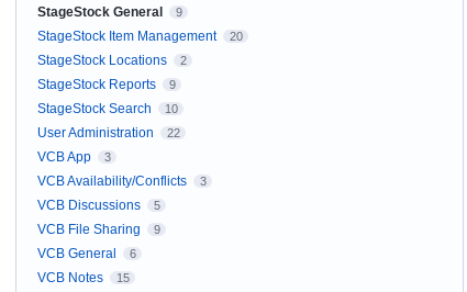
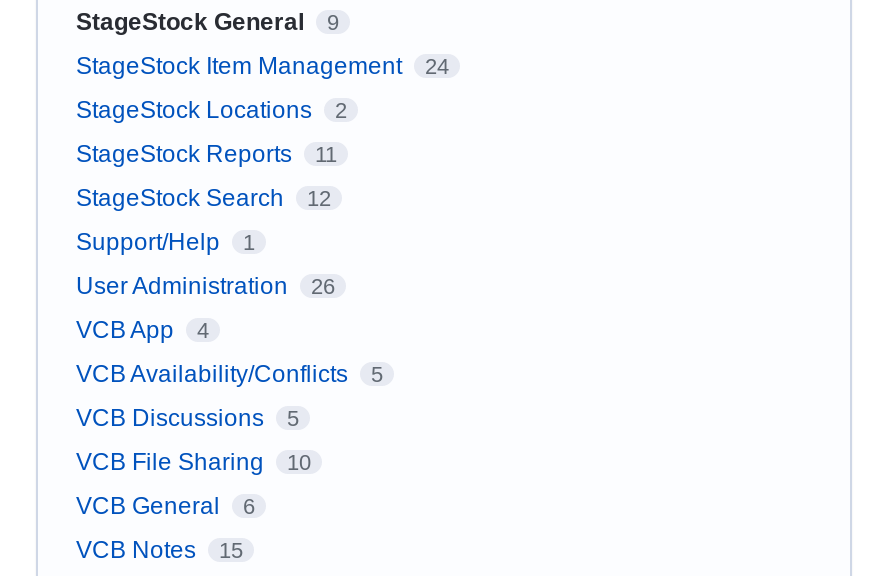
[37,29,242,44] StageStock Item Management 20 -> [76,52,449,80] StageStock Item Management 24
[37,77,175,92] StageStock Reports 9 -> [76,140,337,168] StageStock Reports 11
[164,102,177,115] 10 -> [76,186,331,256] 12 | Support/Help | 1
[37,125,180,141] User Administration 22 -> [76,272,335,300] User Administration 26
[37,149,110,165] VCB App 3 -> [76,316,209,344] VCB App 4
[37,174,206,189] VCB Availability/Conflicts 3 -> [76,360,383,388] VCB Availability/Conflicts 5
[37,222,160,237] VCB File Sharing 9 -> [76,448,311,476] VCB File Sharing 10

